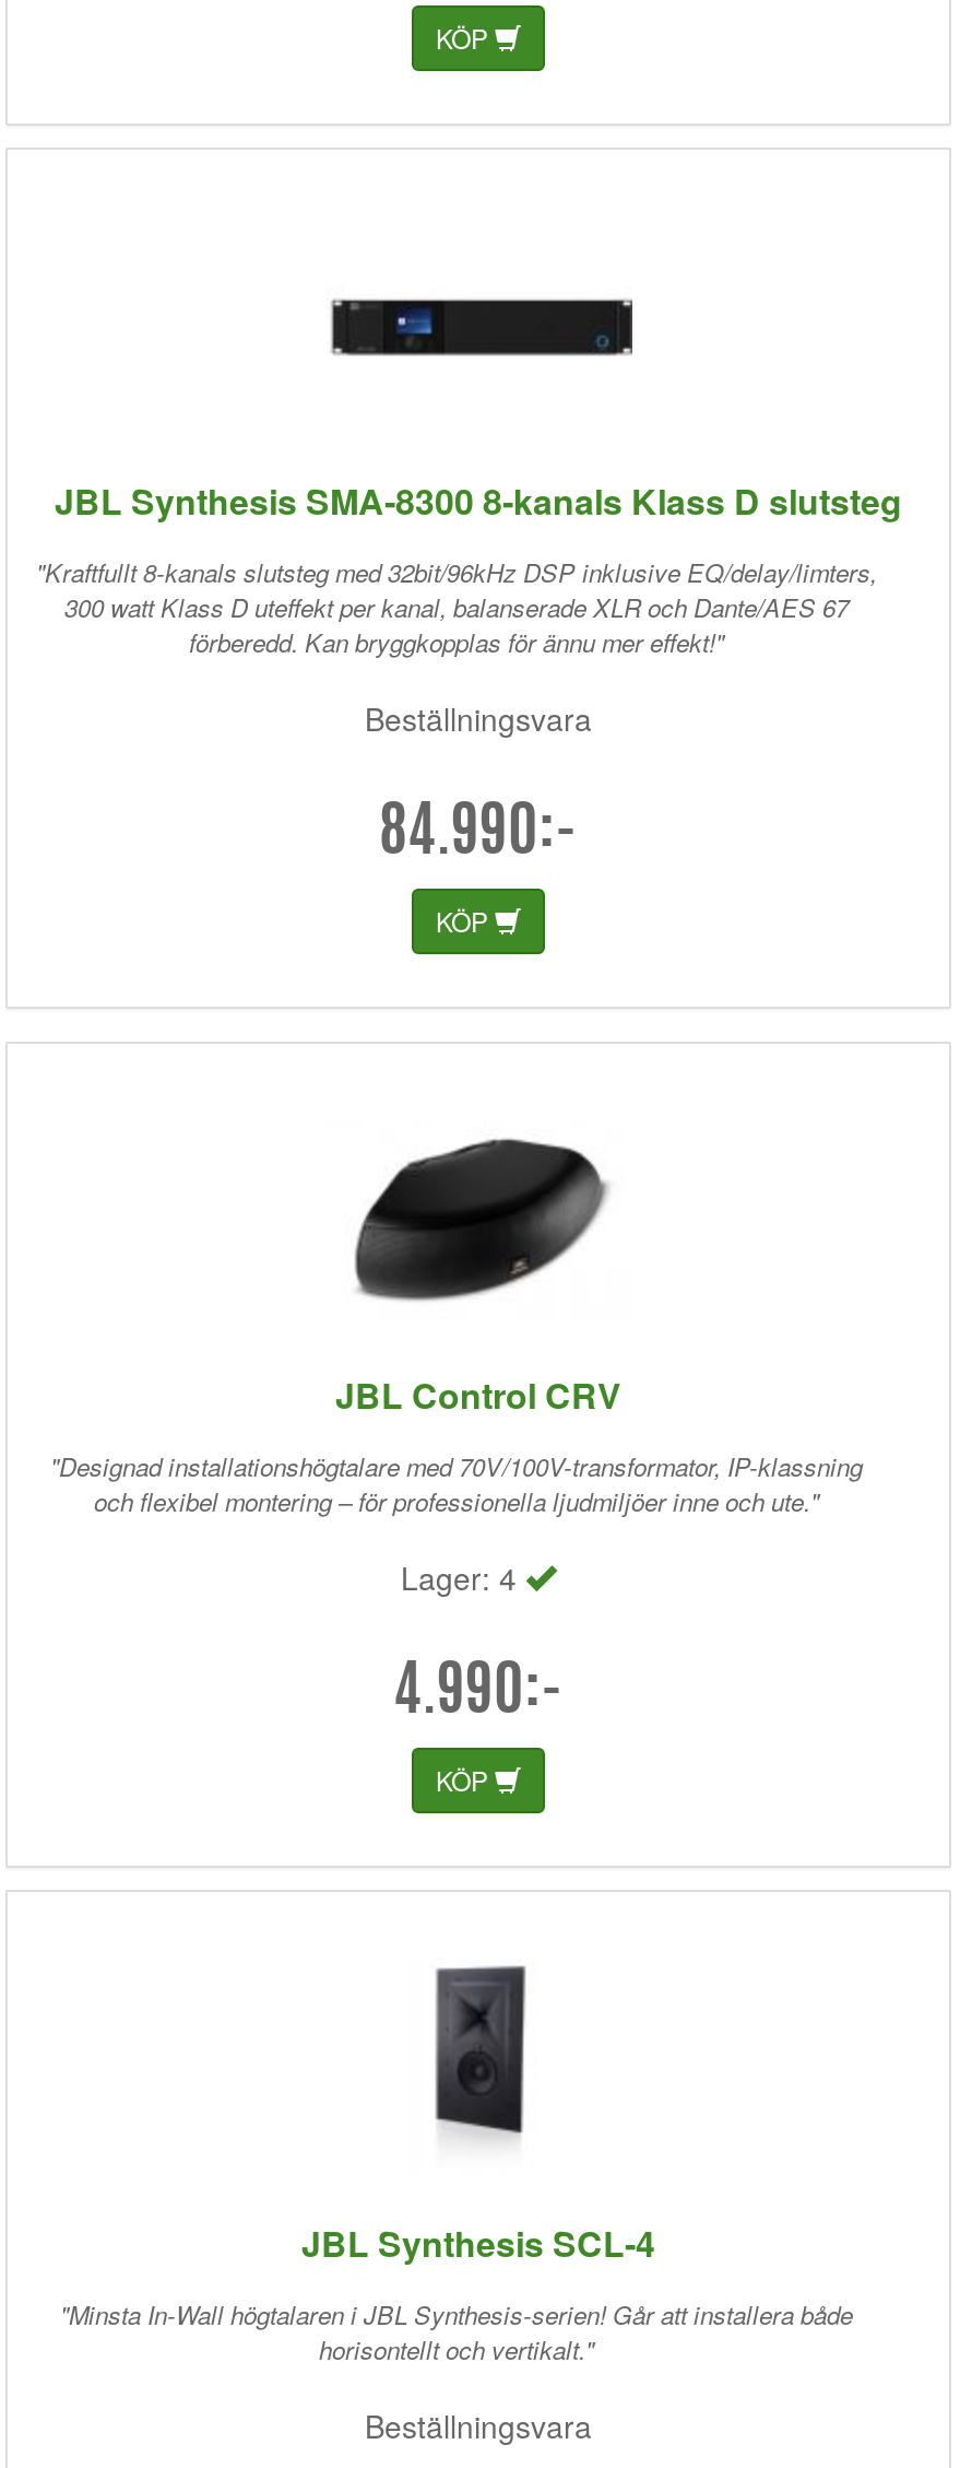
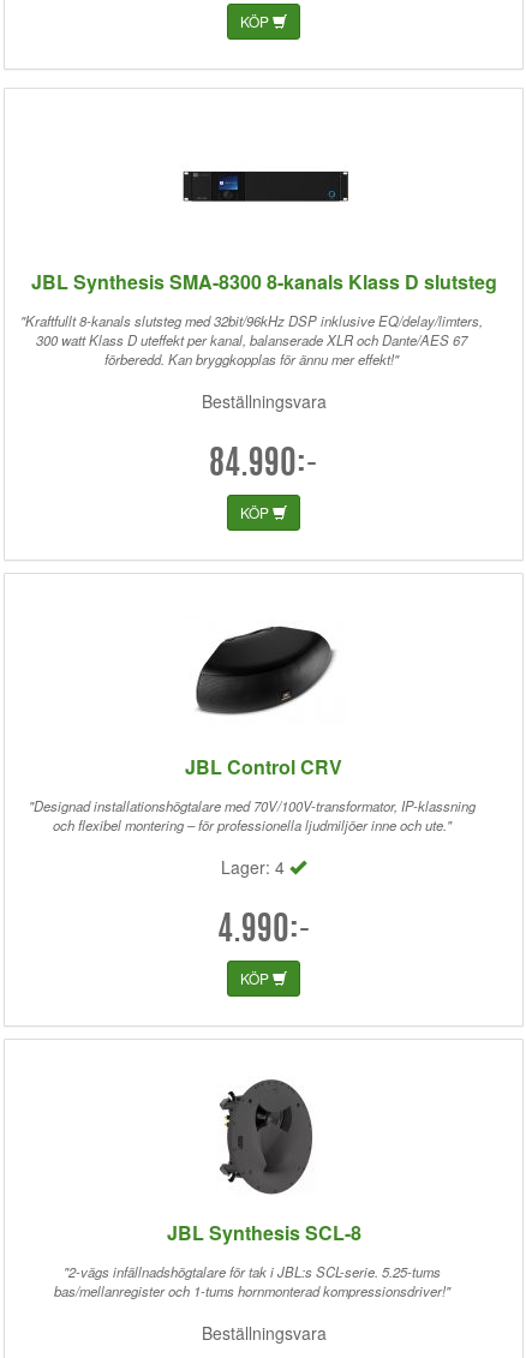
[301,1964,655,2268] [image] | JBL Synthesis SCL-4 -> [166,1079,361,1246] [image] | JBL Synthesis SCL-8
[60,2296,853,2366] "Minsta In-Wall högtalaren i JBL Synthesis-serien! Går att installera både | horisontellt och vertikalt." -> [53,1262,450,1300] "2-vägs infällnadshögtalare för tak i JBL:s SCL-serie. 5.25-tums | bas/mellanregister och 1-tums hornmonterad kompressionsdriver!"

